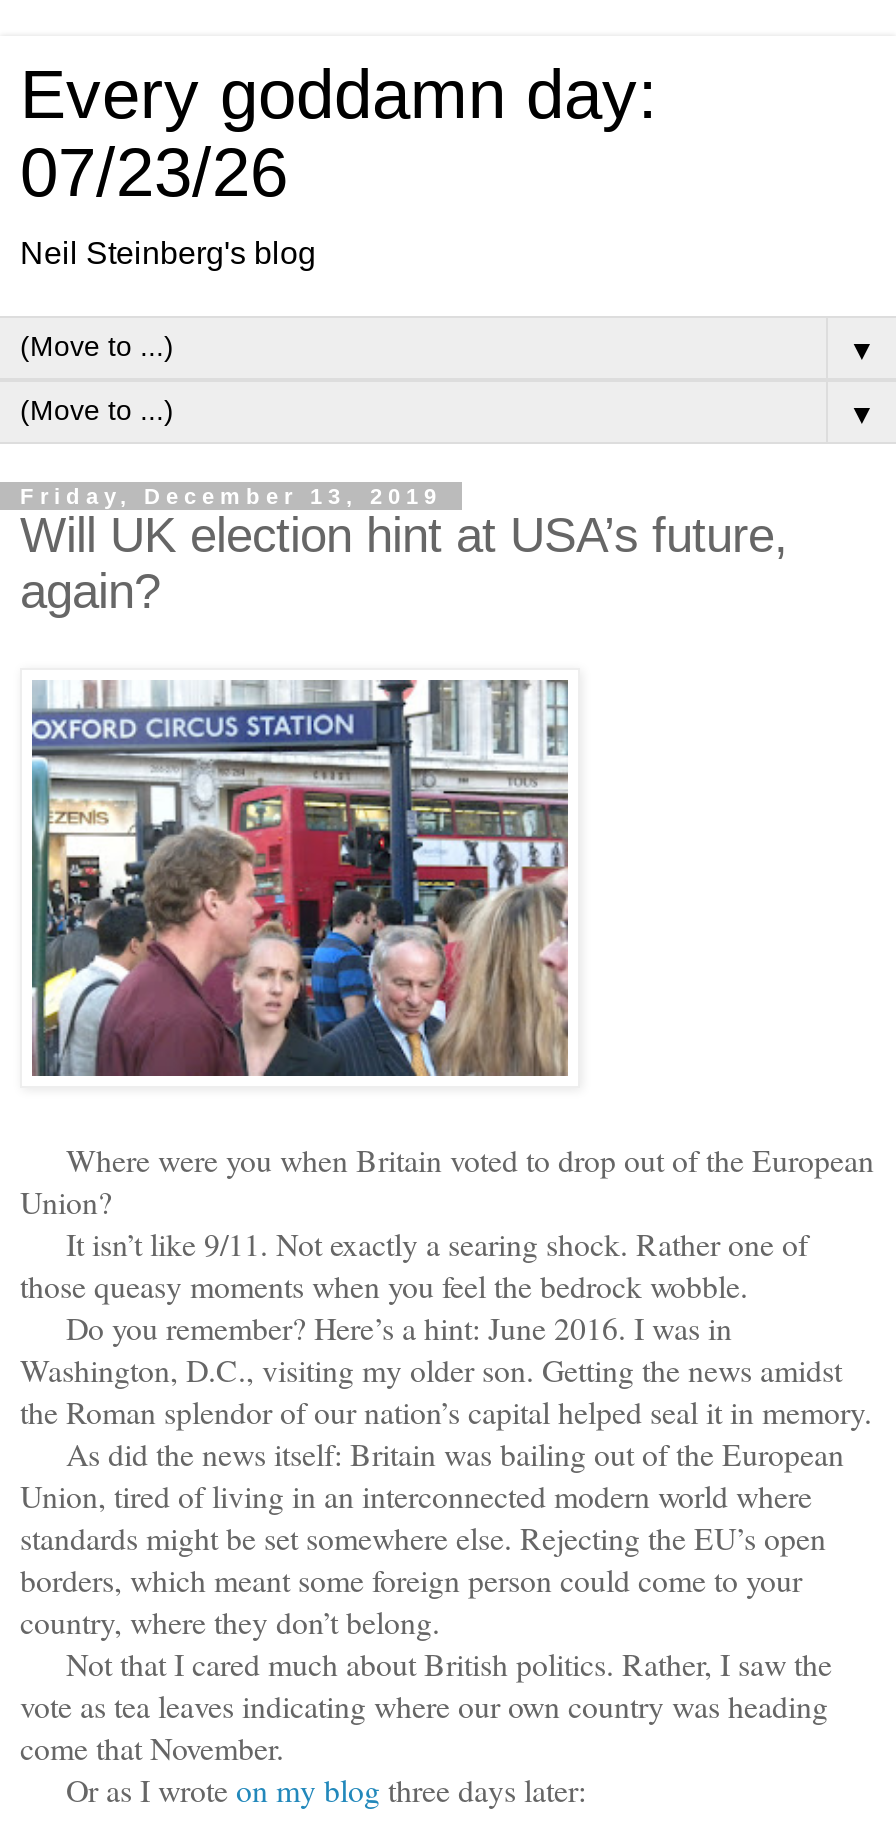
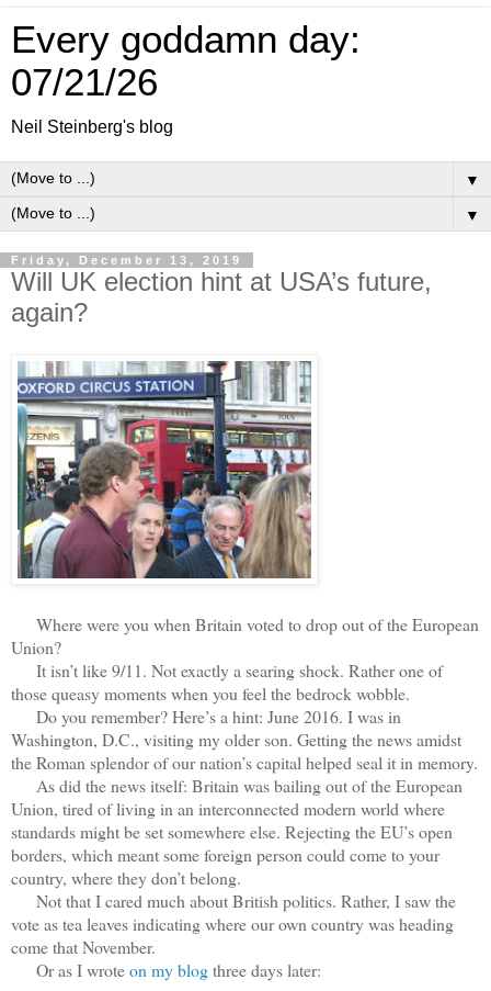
[20,134,288,210] 07/23/26 -> [11,61,158,103] 07/21/26

